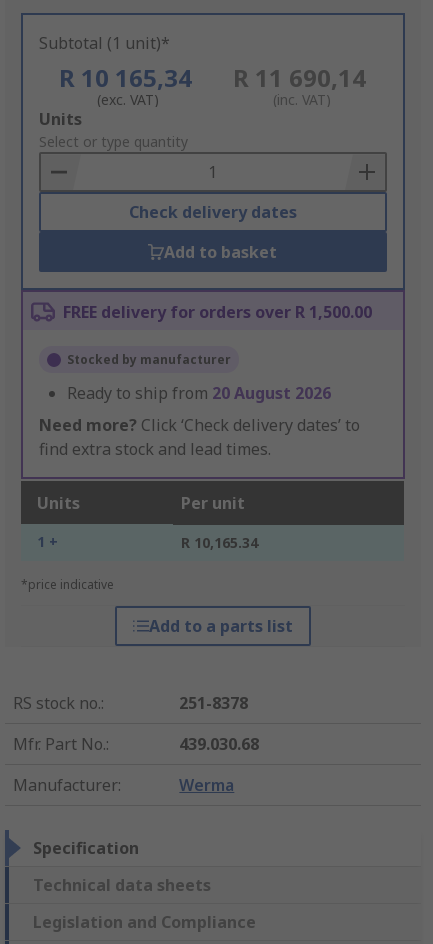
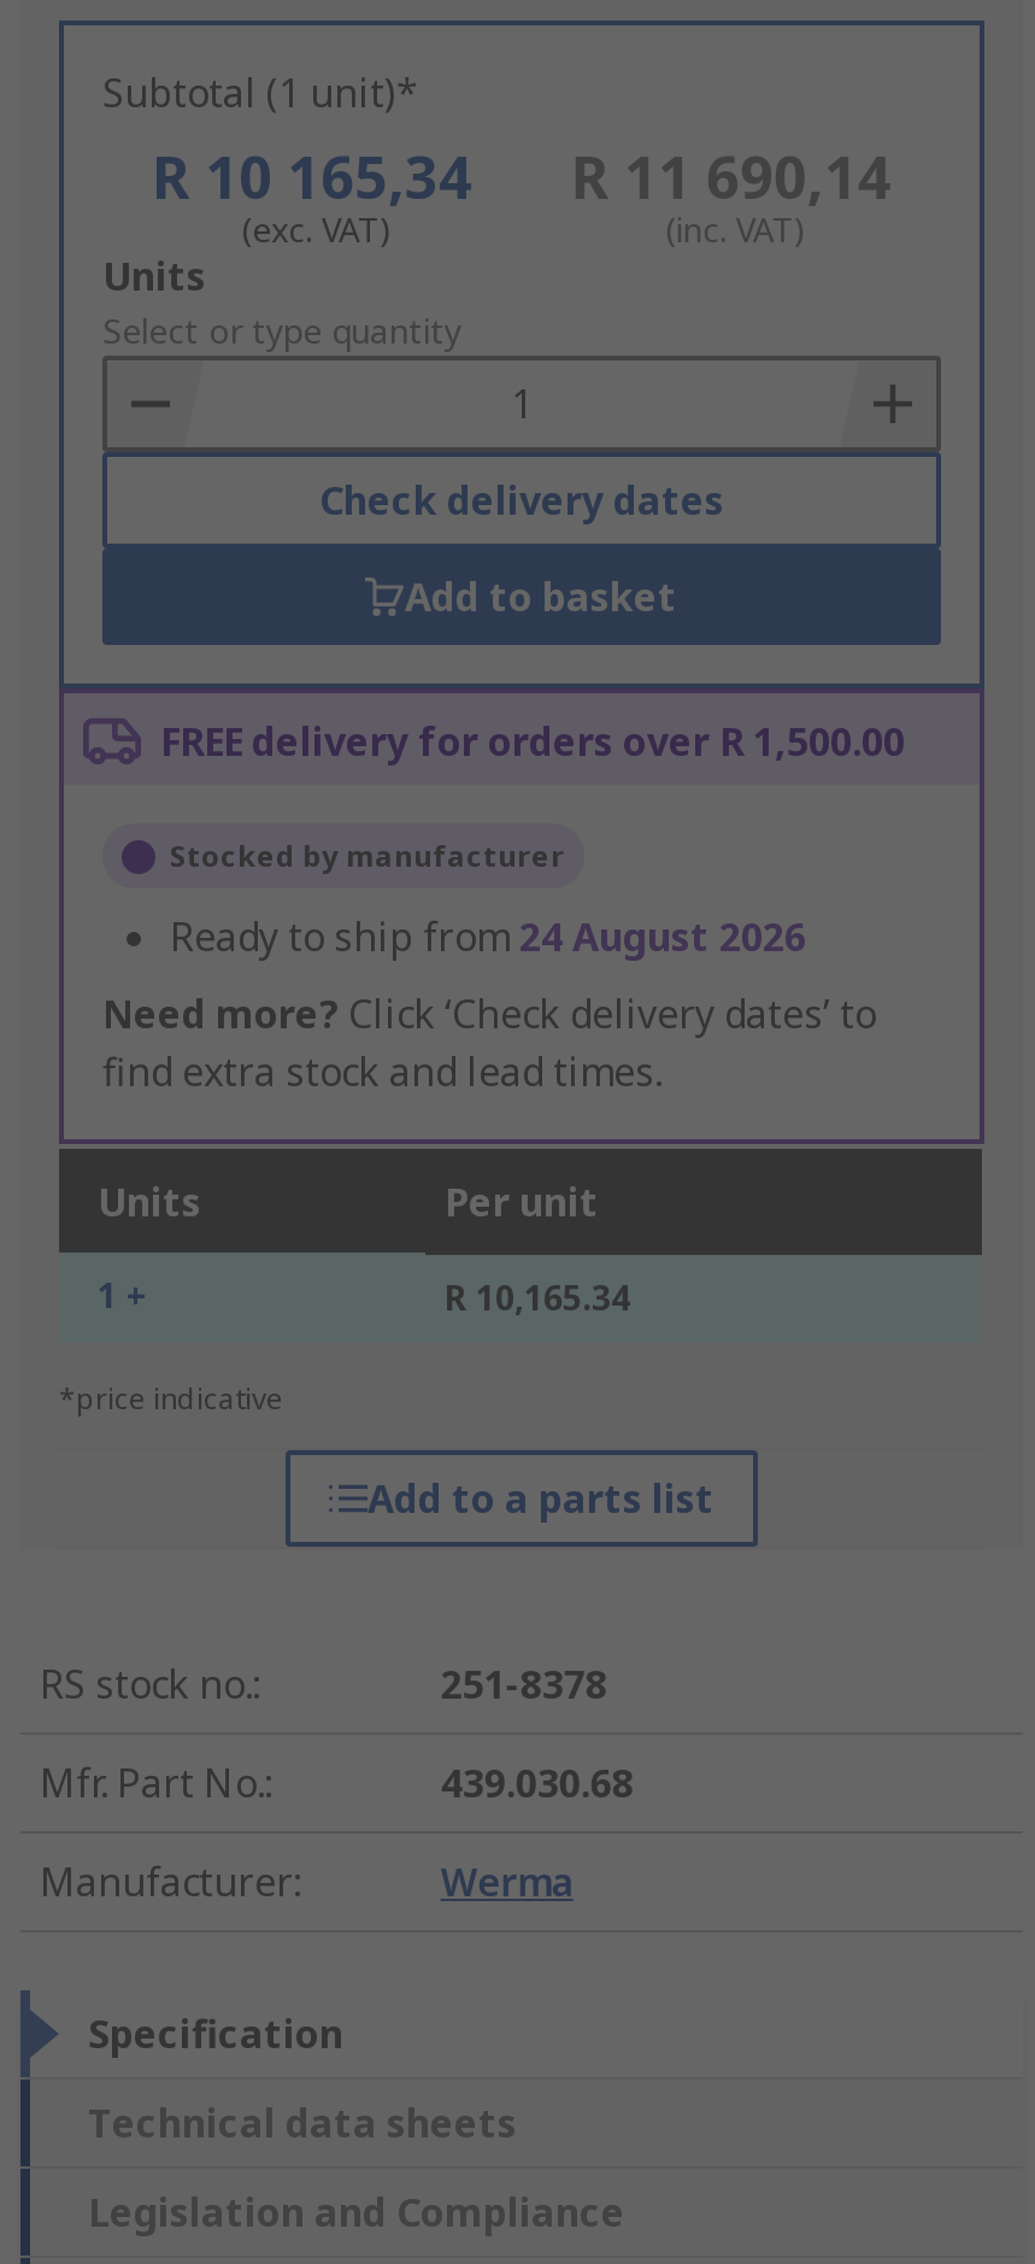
[67,382,331,404] Ready to ship from 20 August 2026 -> [170,911,806,964] Ready to ship from 24 August 2026

